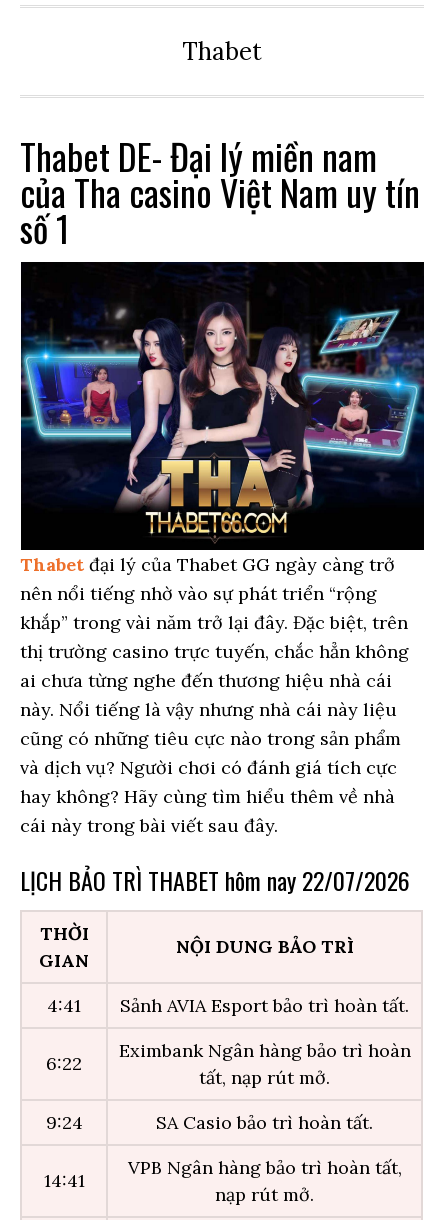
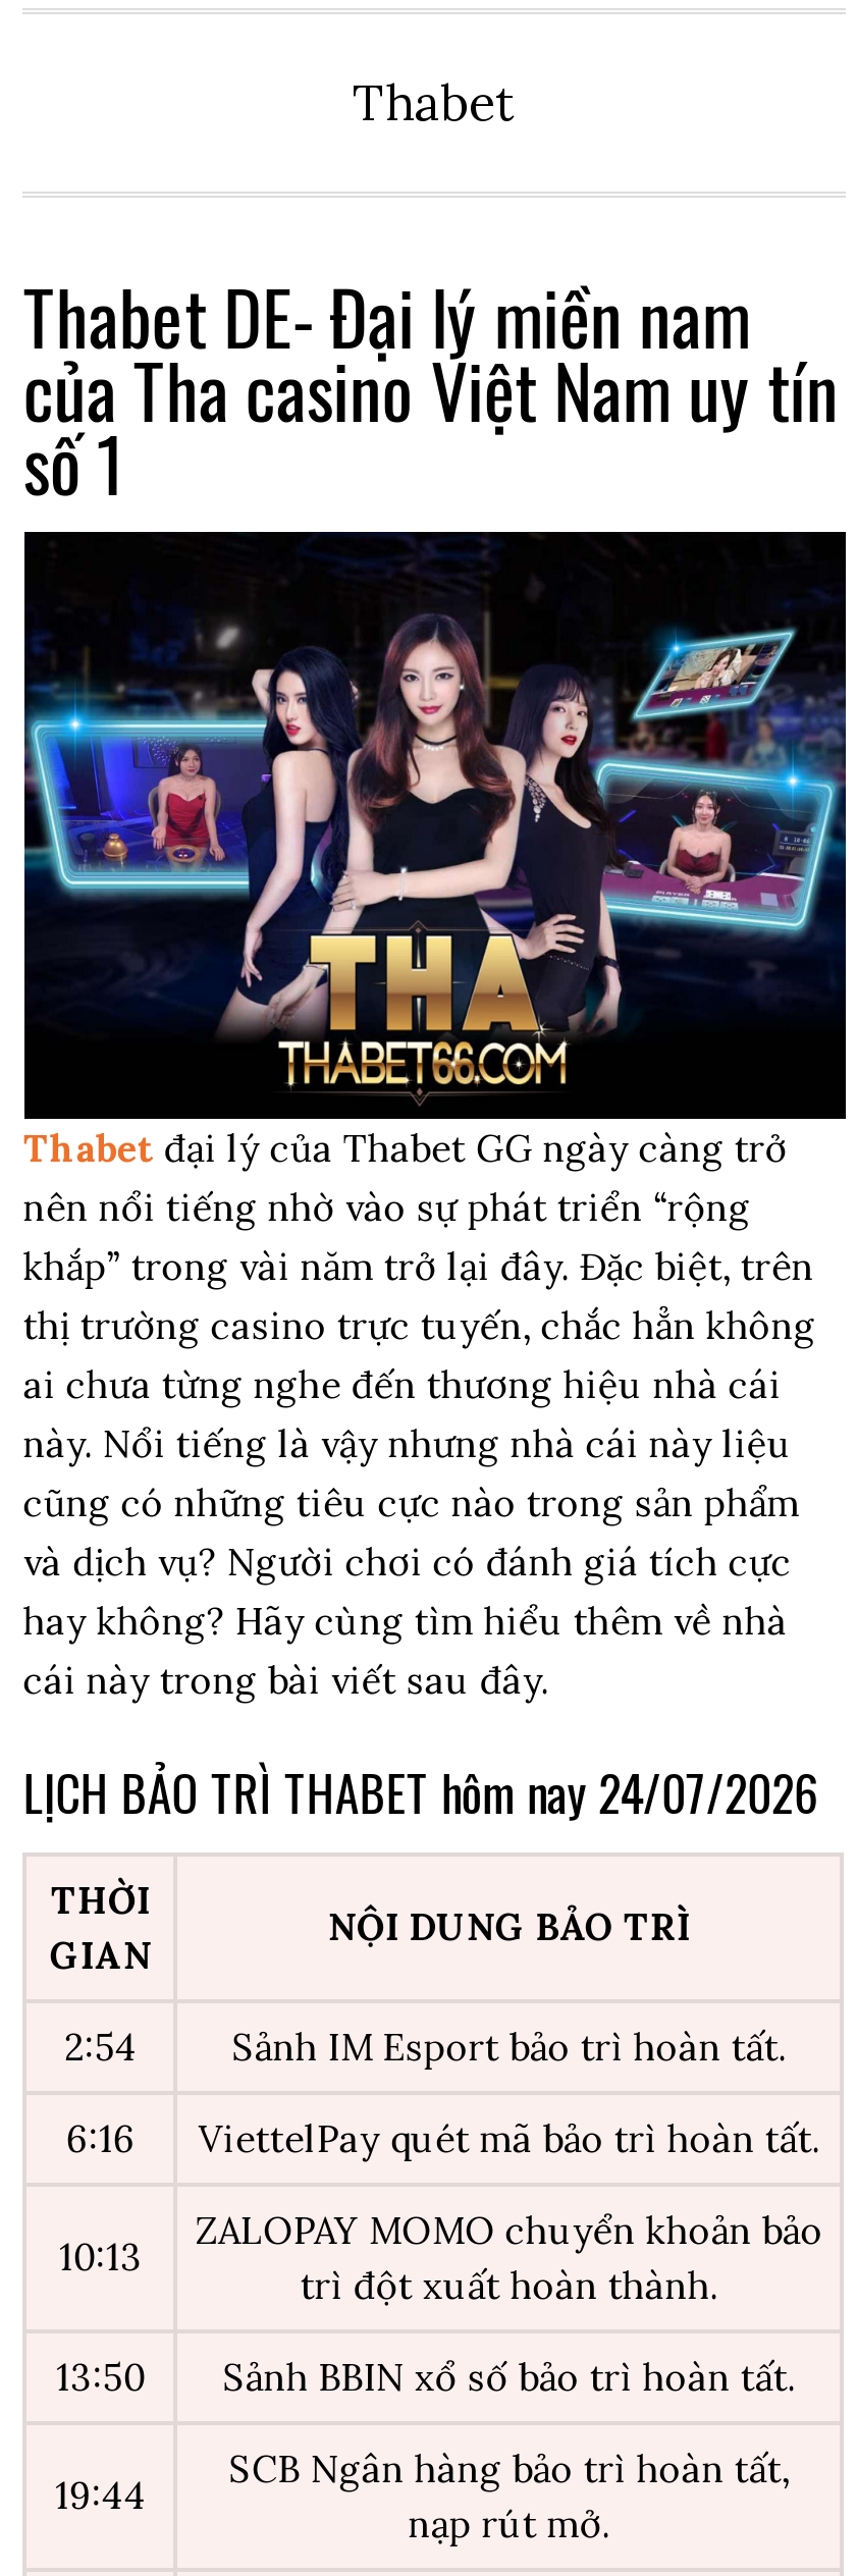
[20,862,410,898] LỊCH BẢO TRÌ THABET hôm nay 22/07/2026 -> [23,1755,818,1828] LỊCH BẢO TRÌ THABET hôm nay 24/07/2026
[46,994,409,1075] 4:41 | Sảnh AVIA Esport bảo trì hoàn tất. | 6:22 -> [59,2024,820,2280] 2:54 | Sảnh IM Esport bảo trì hoàn tất. | 6:16 | ViettelPay quét mã bảo trì hoàn tất. | 10:13
[44,1039,411,1192] Eximbank Ngân hàng bảo trì hoàn | tất, nạp rút mở. | 9:24 | SA Casio bảo trì hoàn tất. | 14:41 -> [55,2207,823,2519] ZALOPAY MOMO chuyển khoản bảo | trì đột xuất hoàn thành. | 13:50 | Sảnh BBIN xổ số bảo trì hoàn tất. | 19:44
[128,1156,402,1179] VPB Ngân hàng bảo trì hoàn tất, -> [229,2446,790,2492] SCB Ngân hàng bảo trì hoàn tất,

